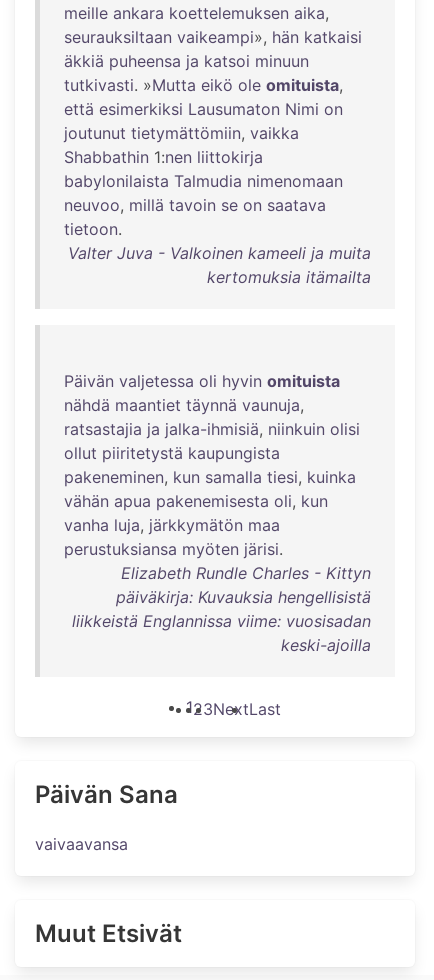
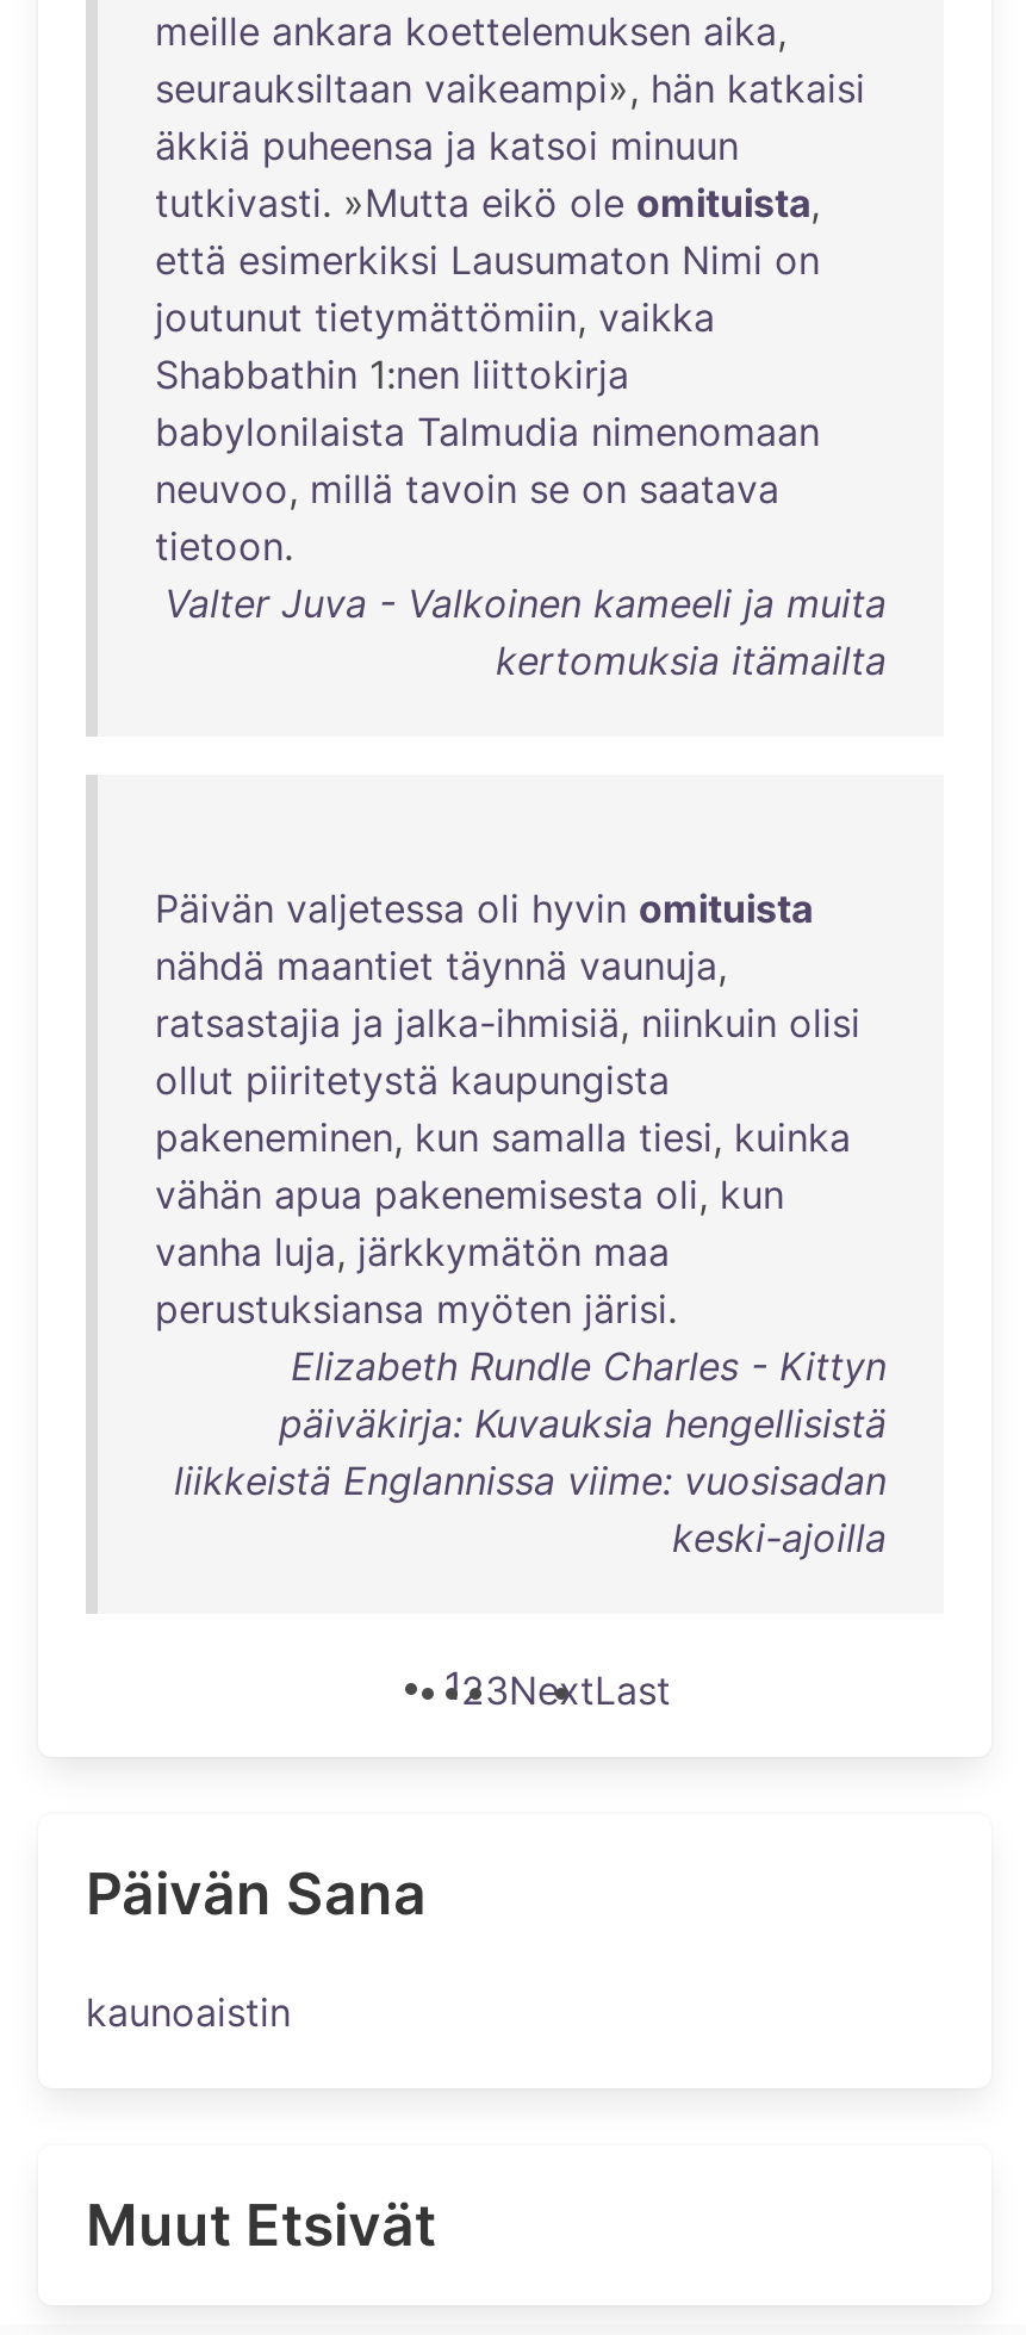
[35,834,128,854] vaivaavansa -> [86,1988,291,2036] kaunoaistin

